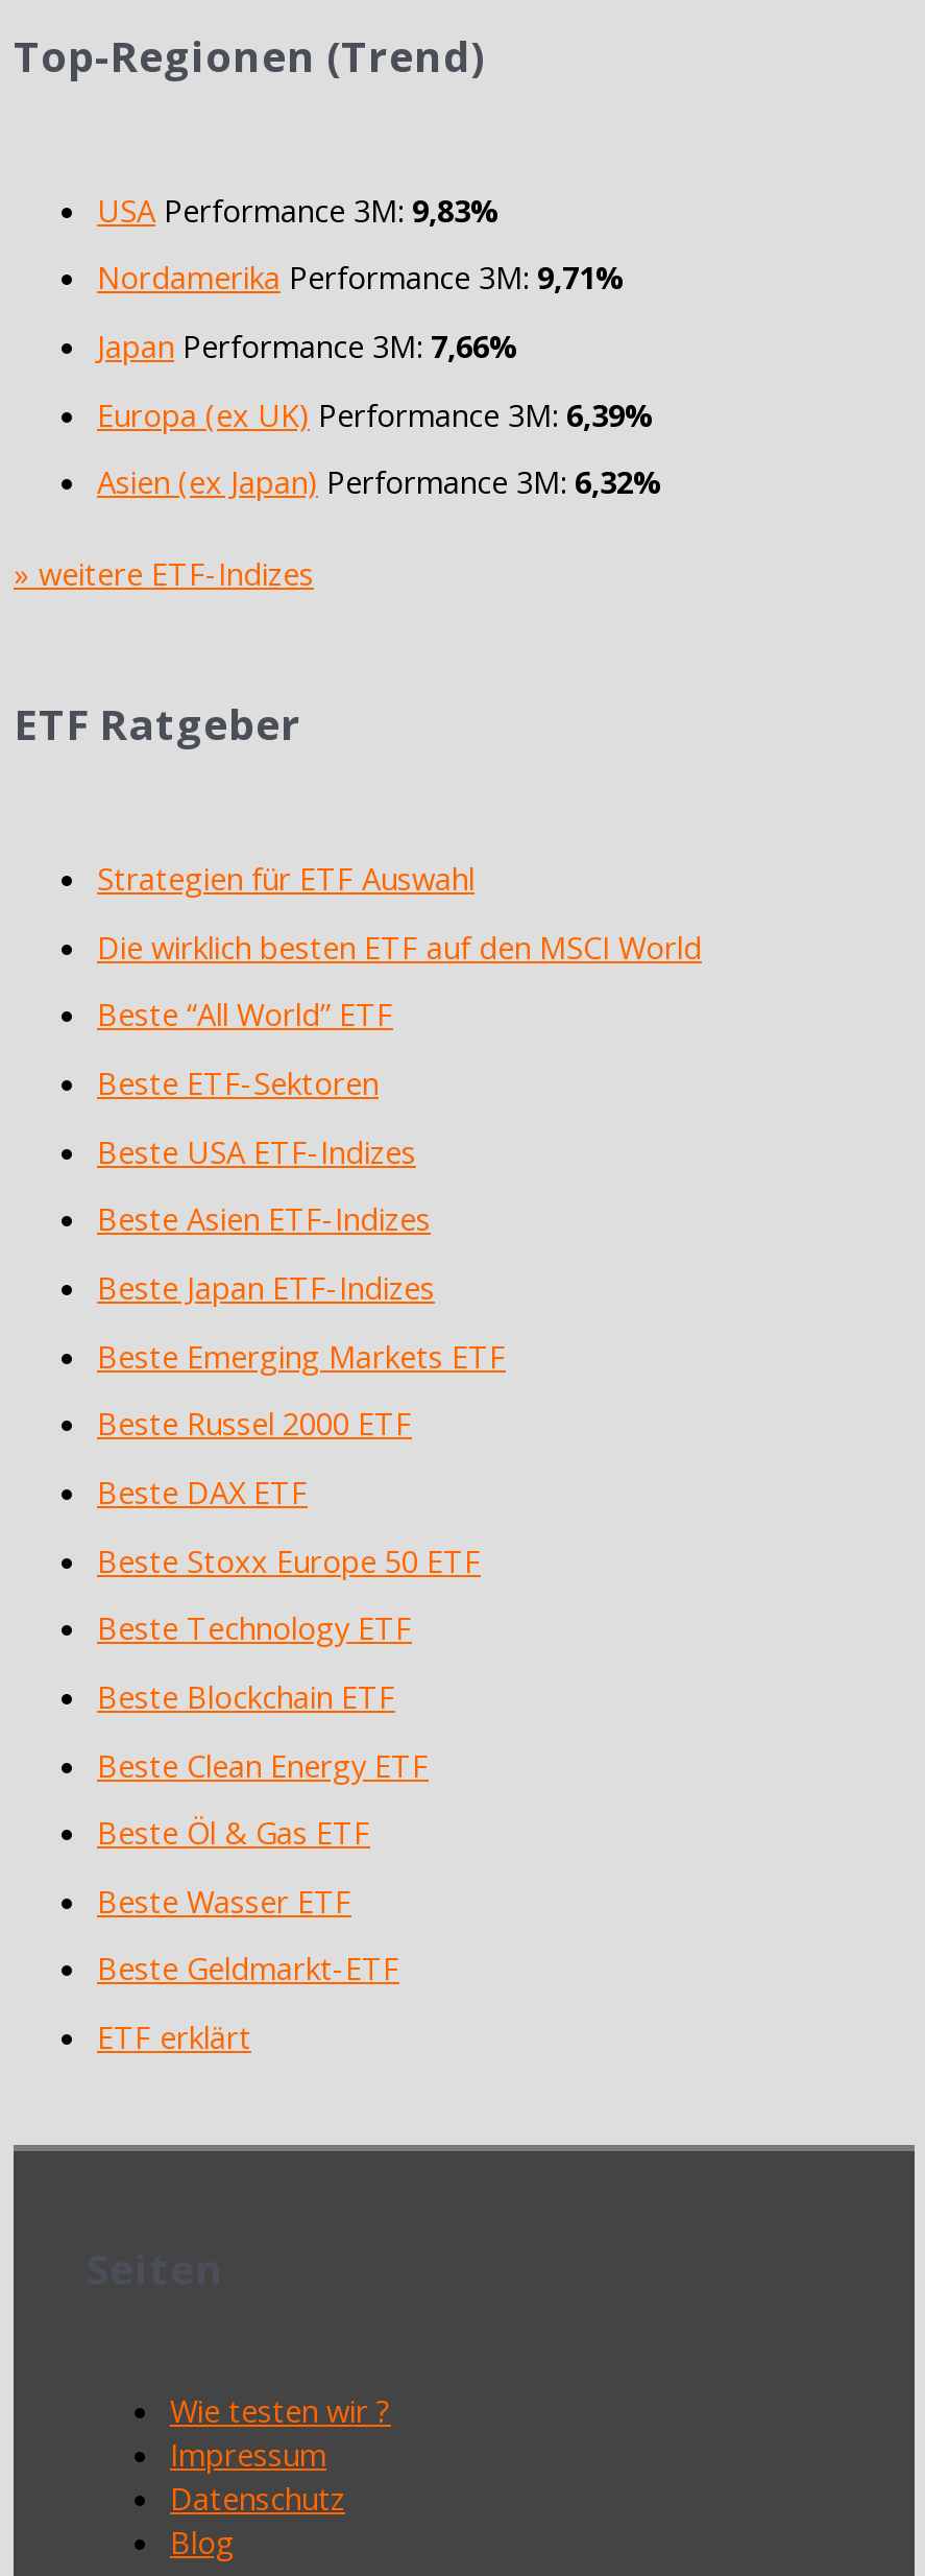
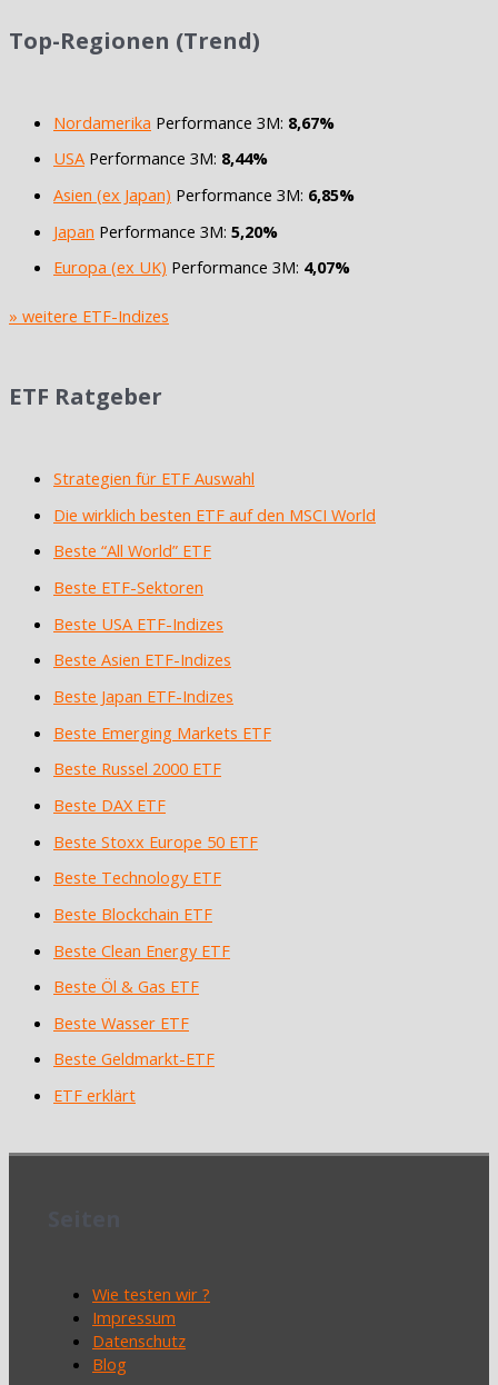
[97,188,500,230] USA Performance 3M: 9,83% -> [53,111,335,133] Nordamerika Performance 3M: 8,67%
[97,256,625,298] Nordamerika Performance 3M: 9,71% -> [53,147,268,169] USA Performance 3M: 8,44%
[97,324,518,366] Japan Performance 3M: 7,66% -> [53,183,355,206] Asien (ex Japan) Performance 3M: 6,85%
[97,392,654,434] Europa (ex UK) Performance 3M: 6,39% -> [53,220,278,242] Japan Performance 3M: 5,20%
[97,461,662,502] Asien (ex Japan) Performance 3M: 6,32% -> [53,256,350,278] Europa (ex UK) Performance 3M: 4,07%

